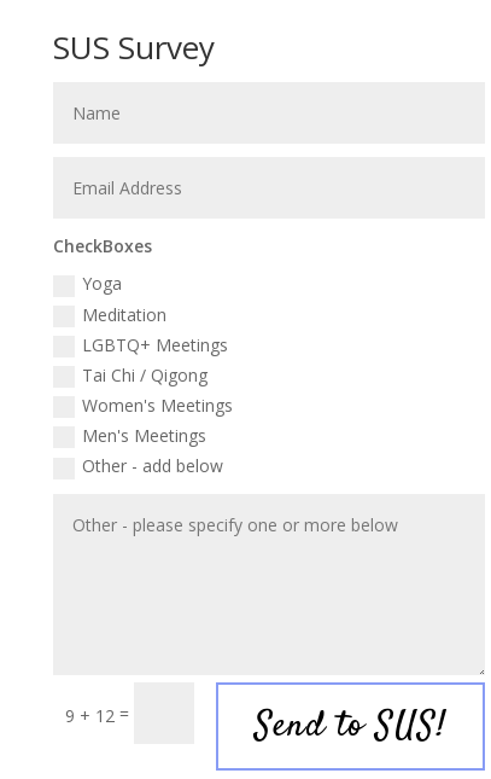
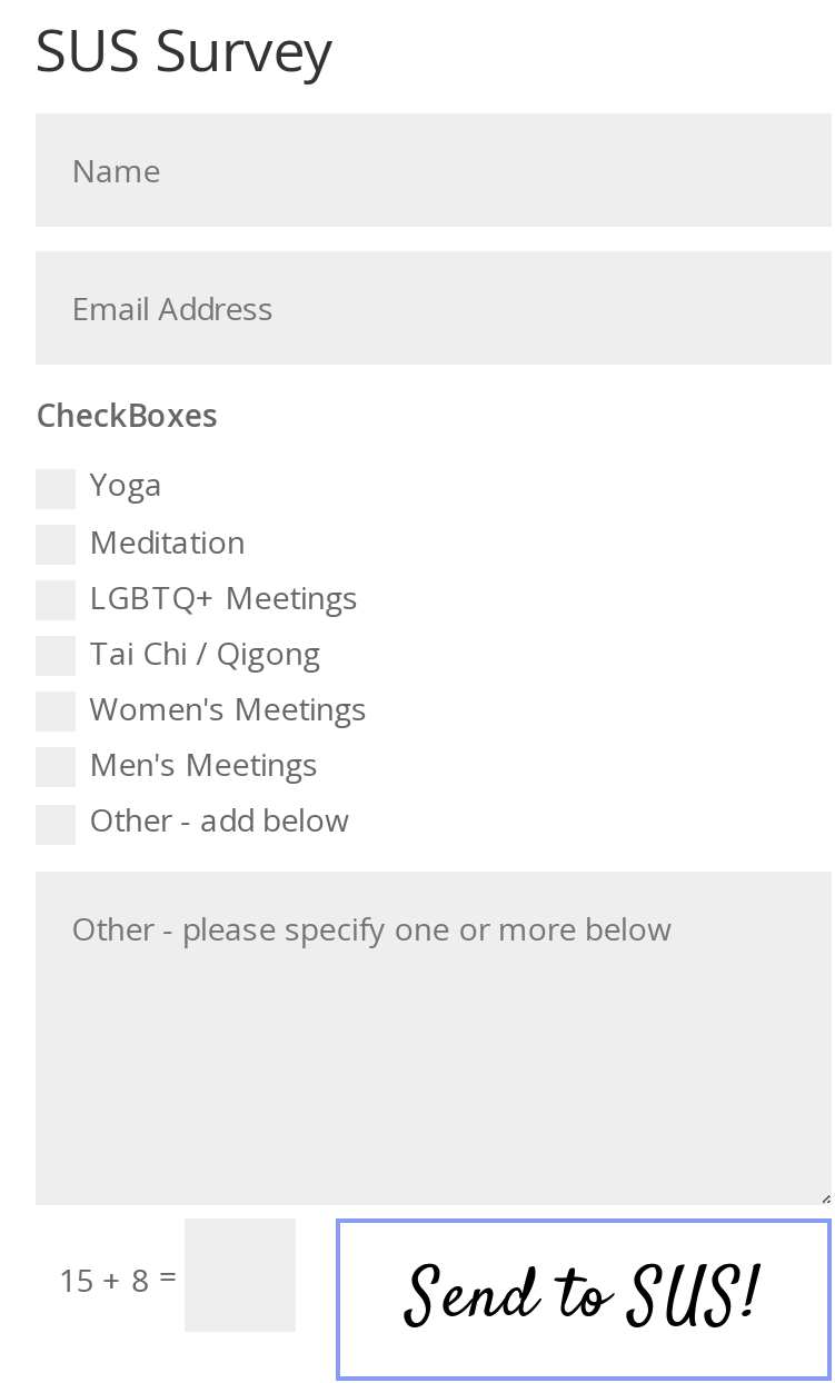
[65,701,134,726] 9 + 12 = -> [58,1253,185,1300] 15 + 8 =

